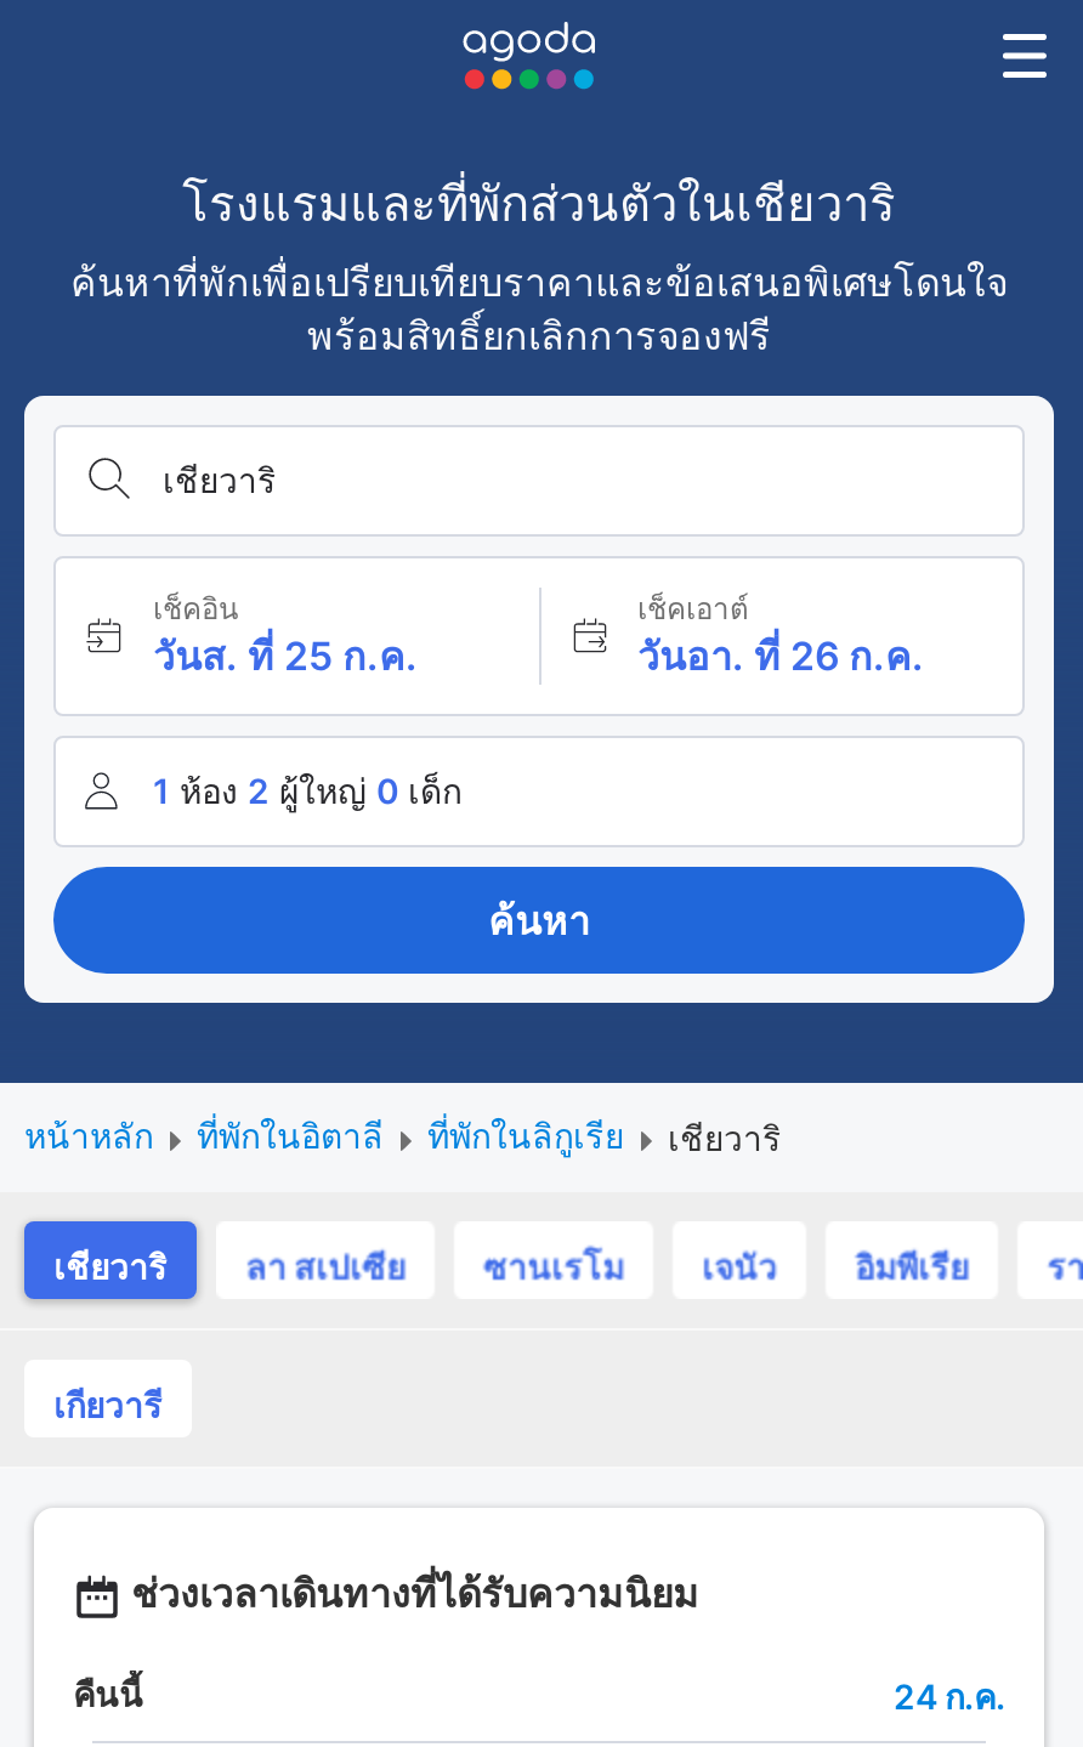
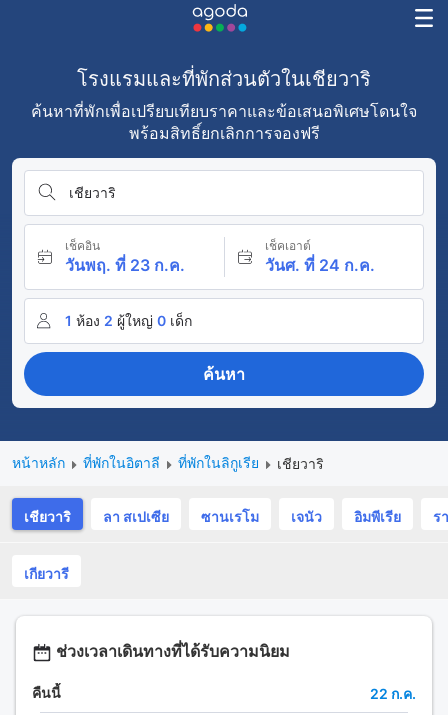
[153,631,418,680] วันส. ที่ 25 ก.ค. -> [65,255,185,275] วันพฤ. ที่ 23 ก.ค.
[637,631,924,680] วันอา. ที่ 26 ก.ค. -> [264,255,374,275] วันศ. ที่ 24 ก.ค.
[894,1674,1005,1716] 24 ก.ค. -> [370,685,416,702] 22 ก.ค.

